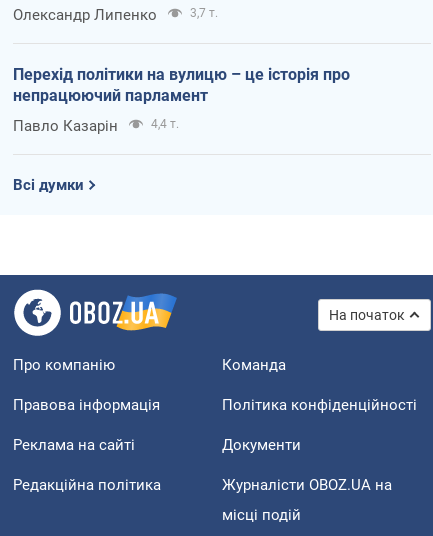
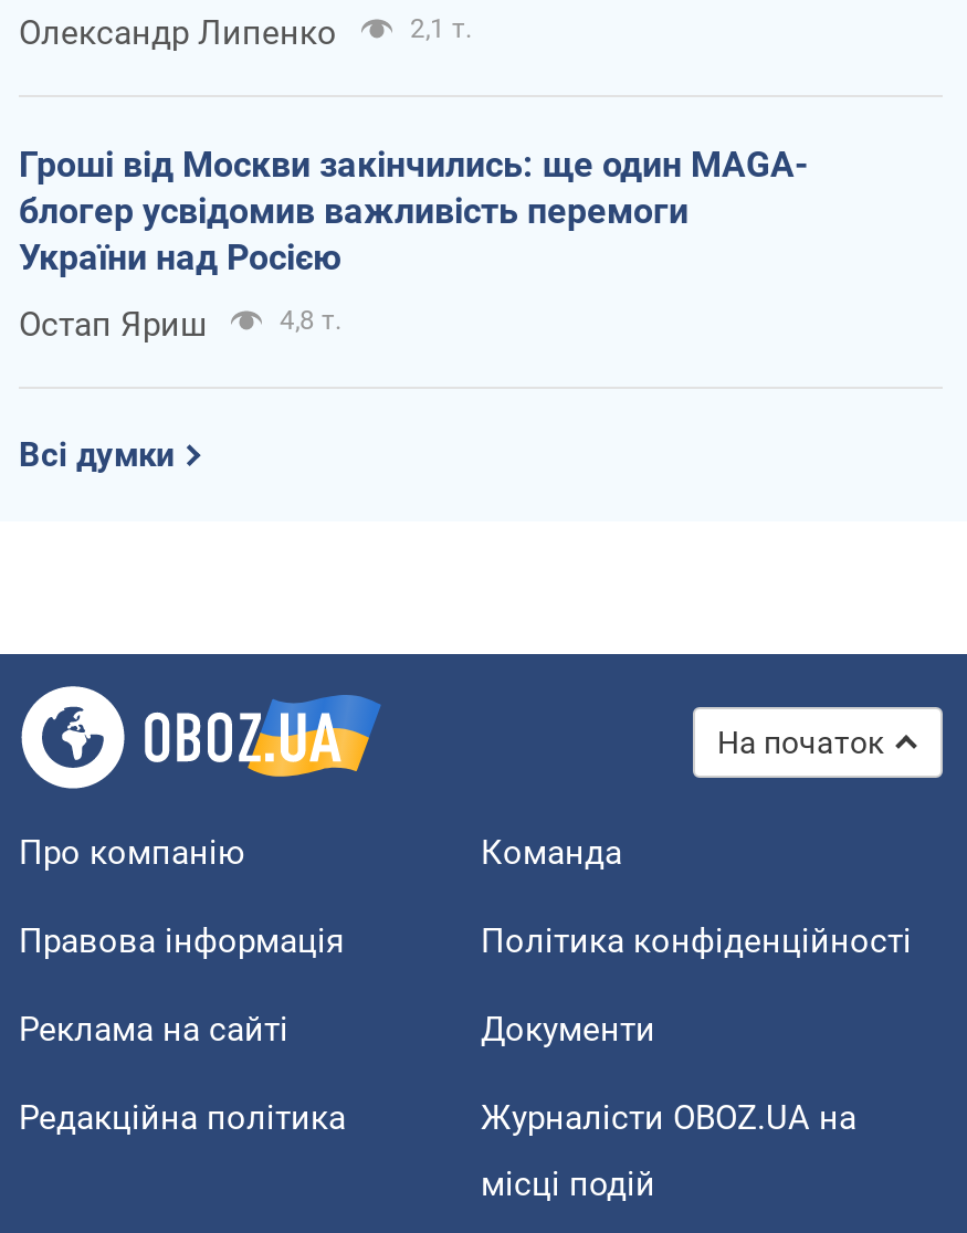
[190,6,218,20] 3,7 т. -> [410,13,472,44] 2,1 т.
[13,65,350,105] Перехід політики на вулицю – це історія про | непрацюючий парламент -> [19,143,808,278] Гроші від Москви закінчились: ще один MAGA- | блогер усвідомив важливість перемоги | України над Росією
[13,117,179,135] Павло Казарін | 4,4 т. -> [19,304,341,344] Остап Яриш | 4,8 т.

